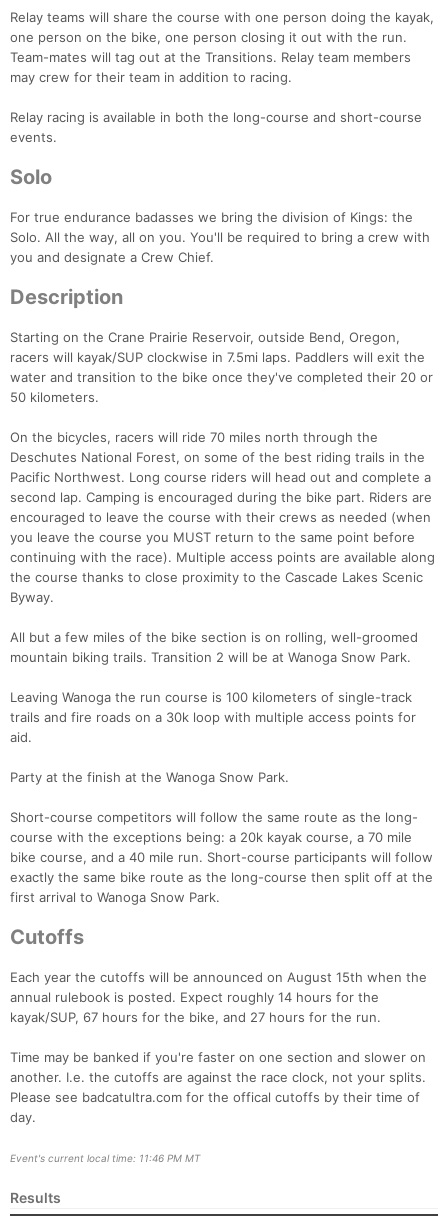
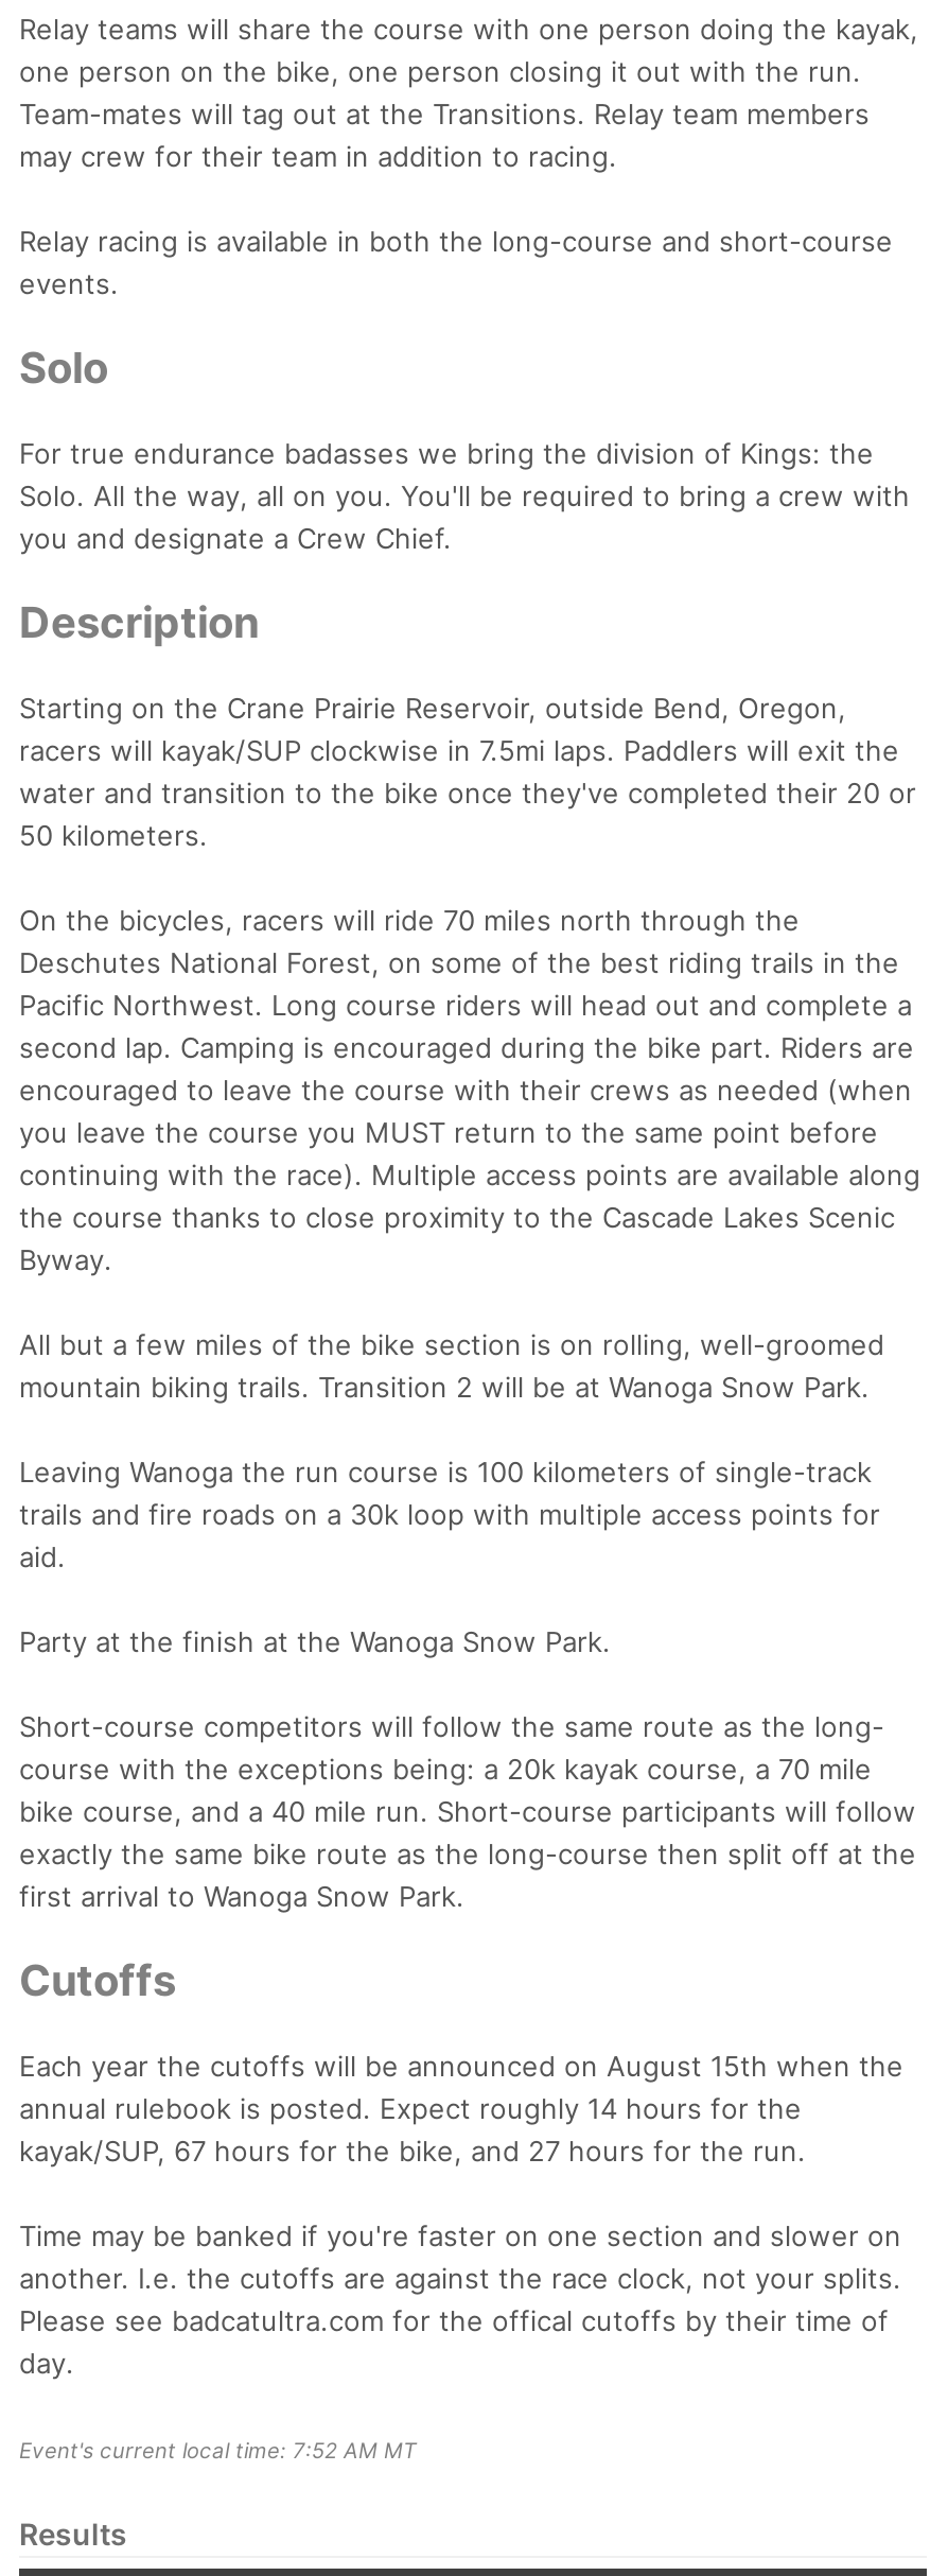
[10,1152,200,1164] Event's current local time: 11:46 PM MT -> [19,2437,416,2463] Event's current local time: 7:52 AM MT

